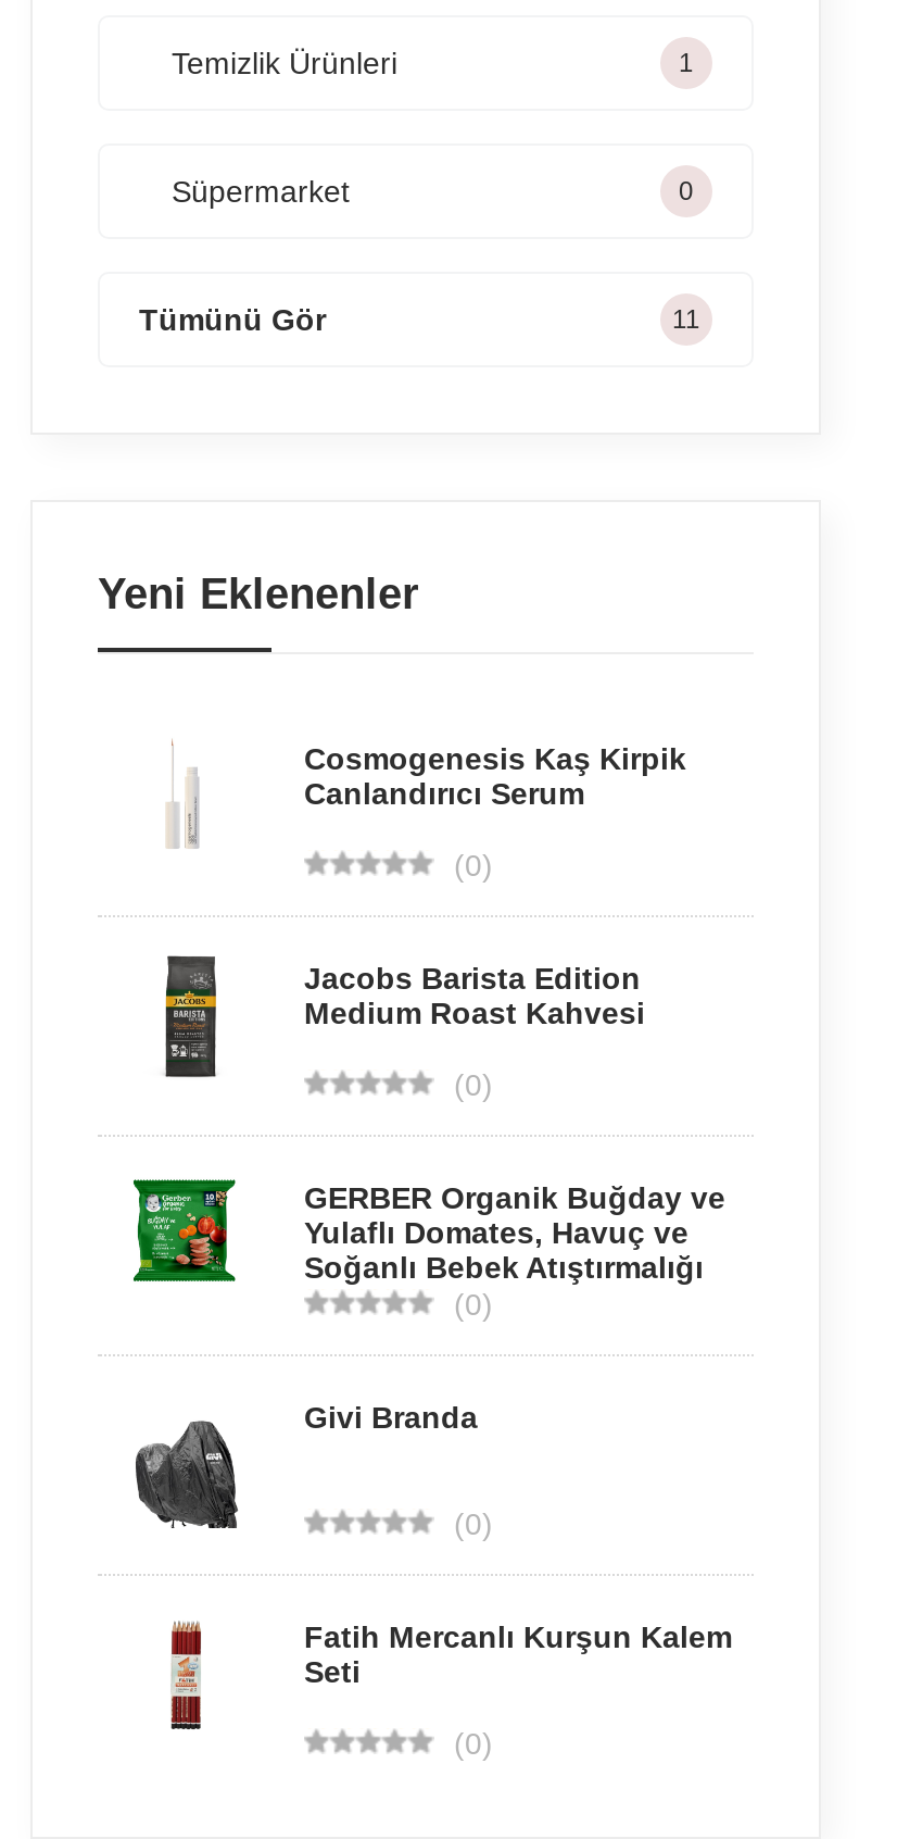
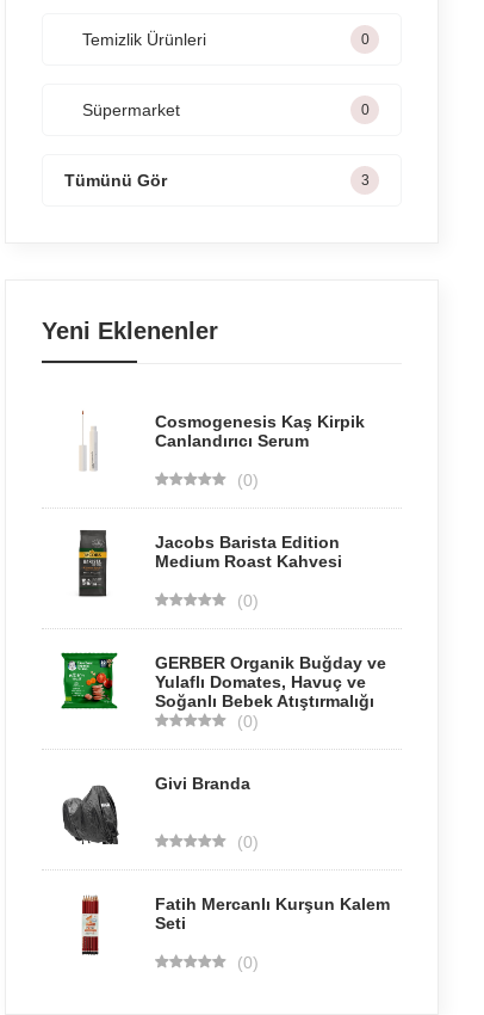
[679,48,694,78] 1 -> [361,31,369,48] 0
[672,304,700,335] 11 -> [361,172,369,189] 3

